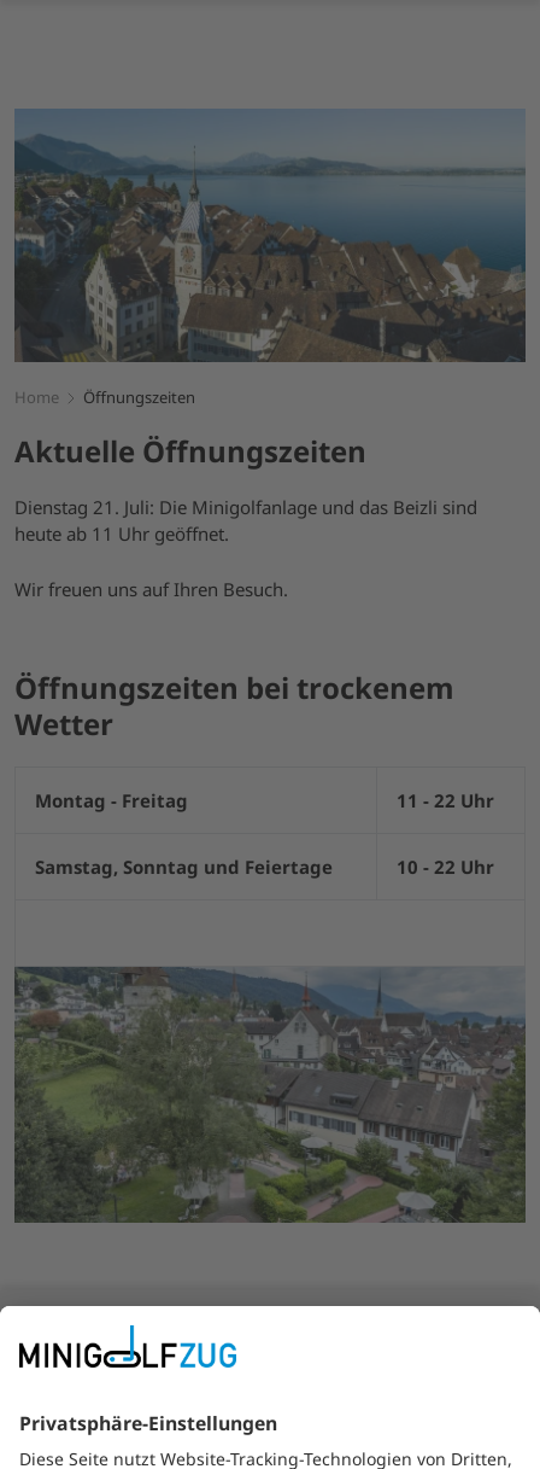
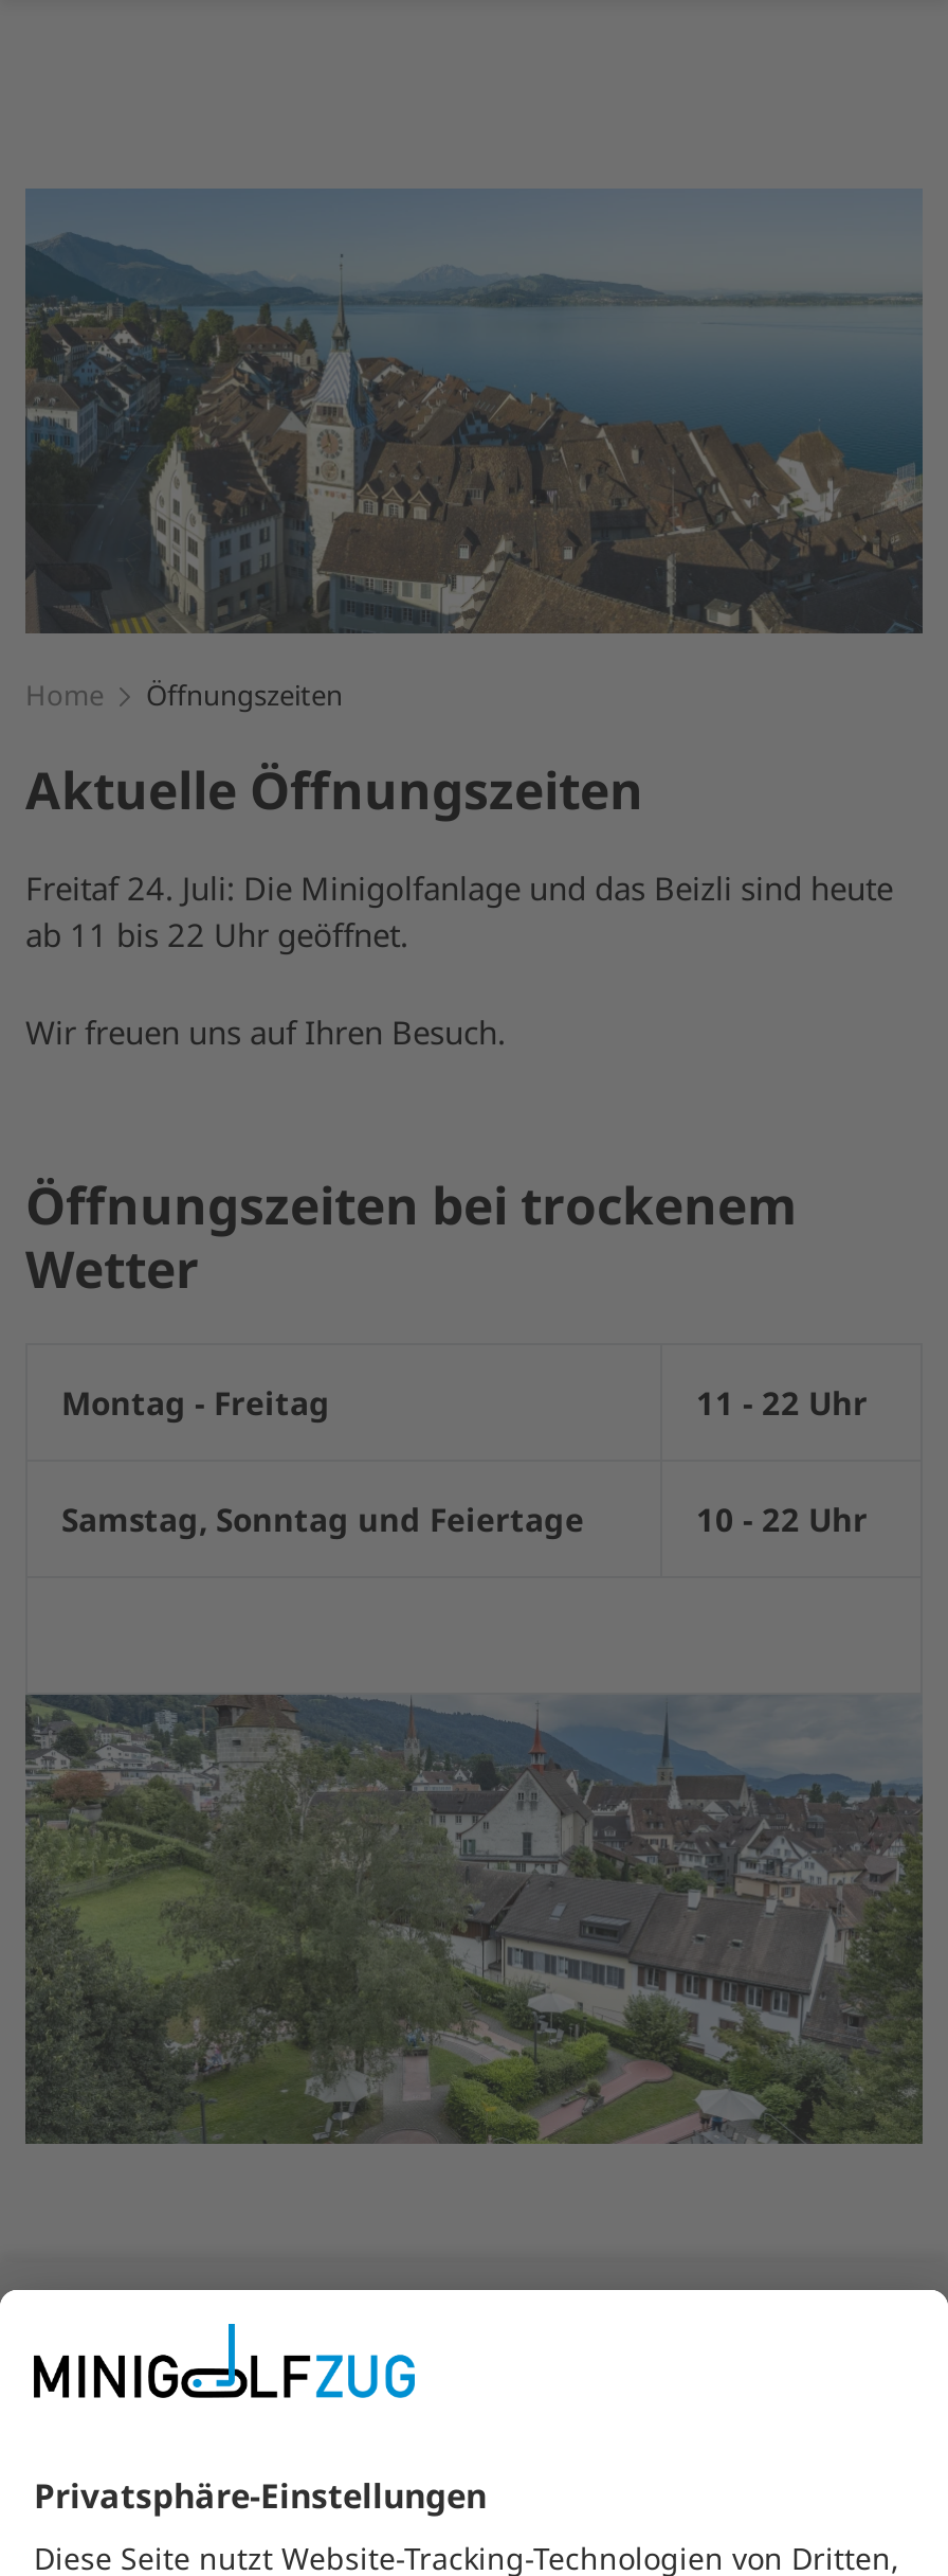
[14,495,477,546] Dienstag 21. Juli: Die Minigolfanlage und das Beizli sind | heute ab 11 Uhr geöffnet. -> [25,867,893,956] Freitaf 24. Juli: Die Minigolfanlage und das Beizli sind heute | ab 11 bis 22 Uhr geöffnet.

